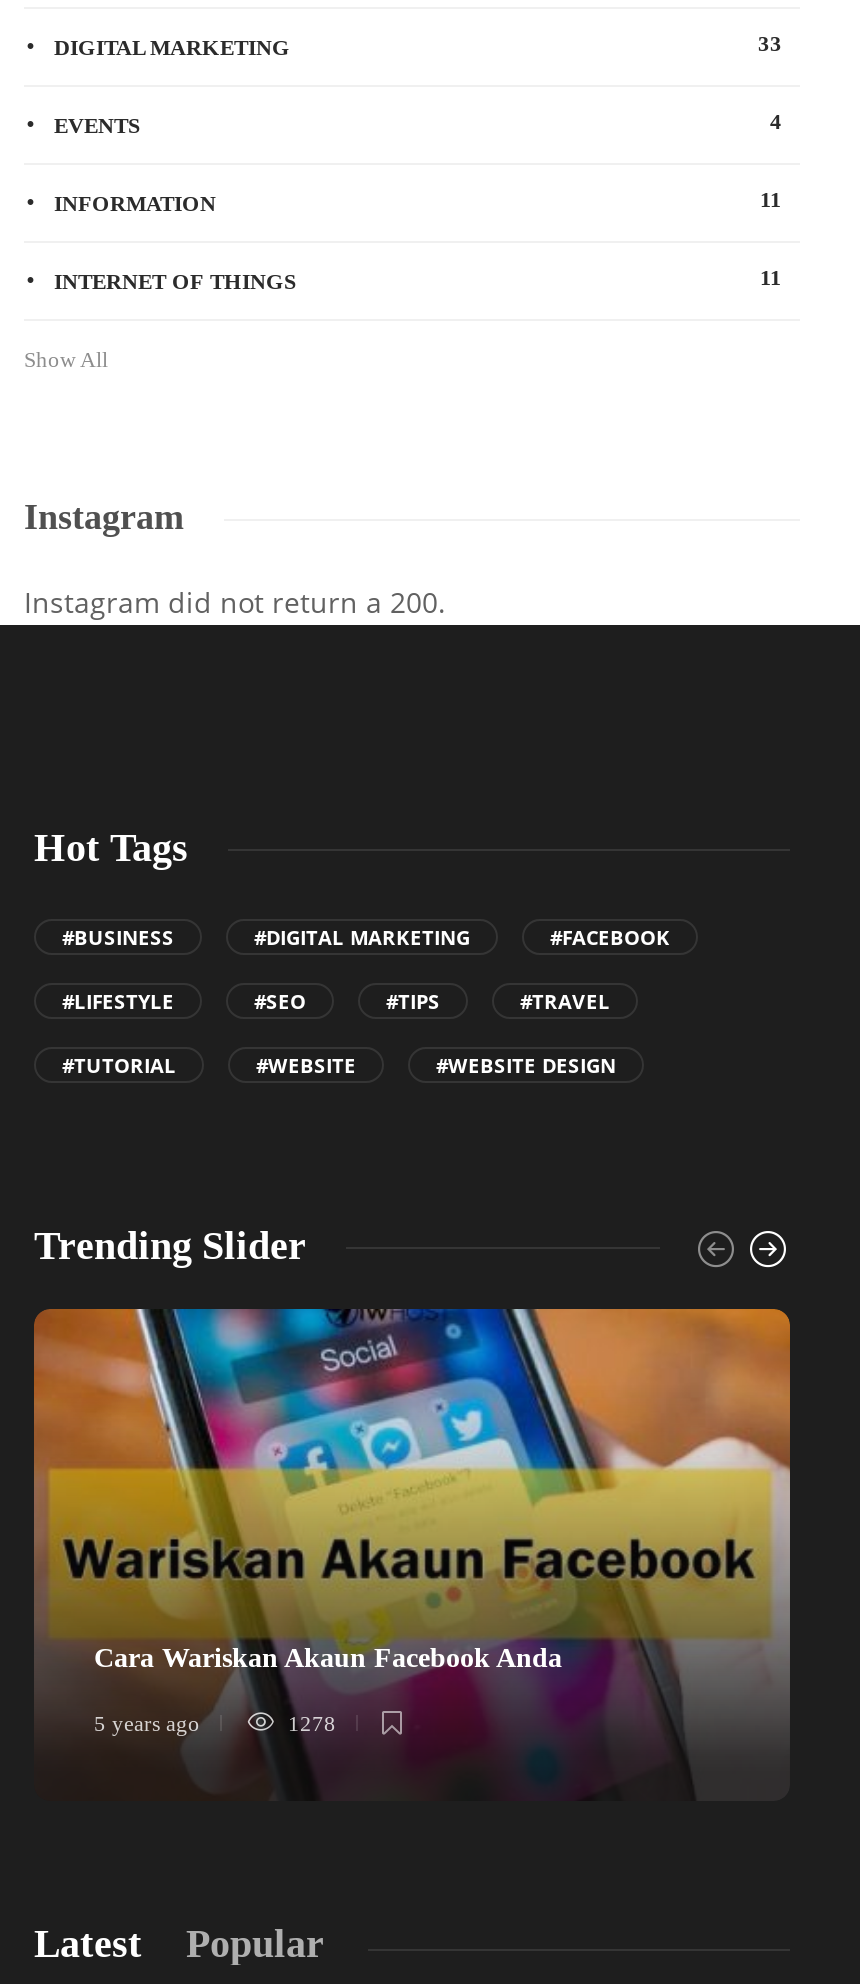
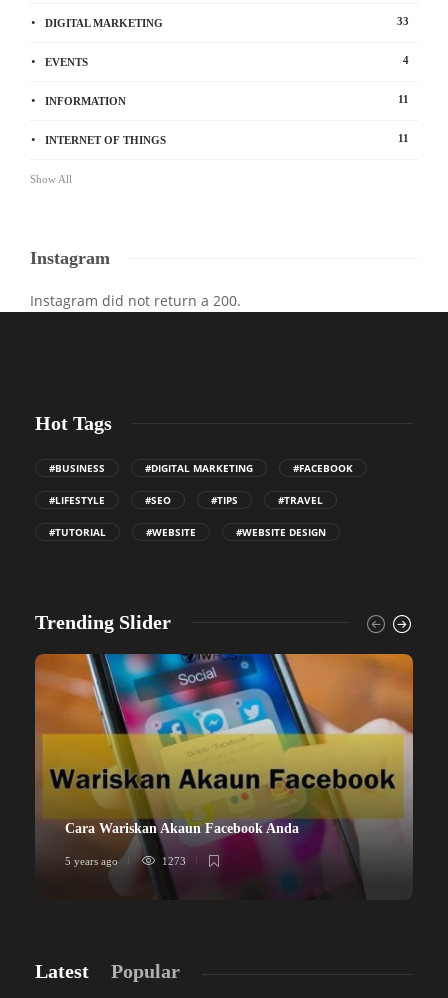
[282,1711,336,1735] 1278 -> [159,855,186,867] 1273

